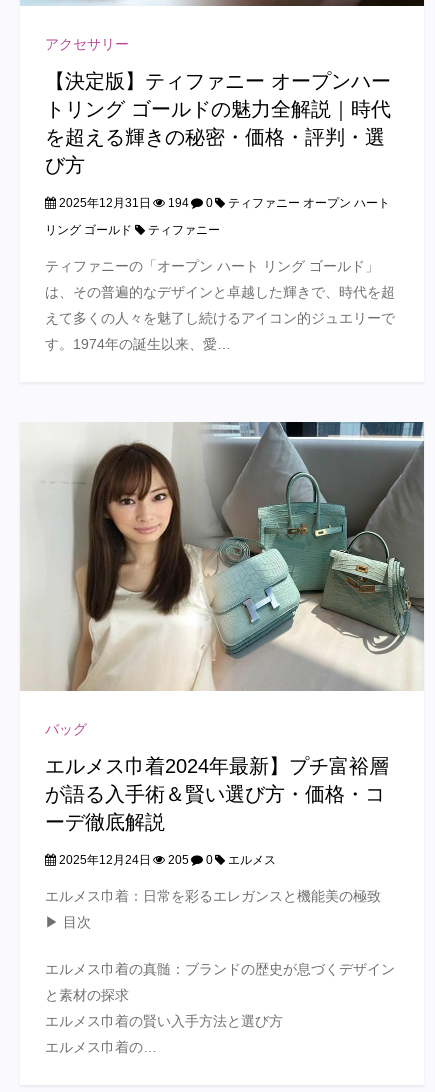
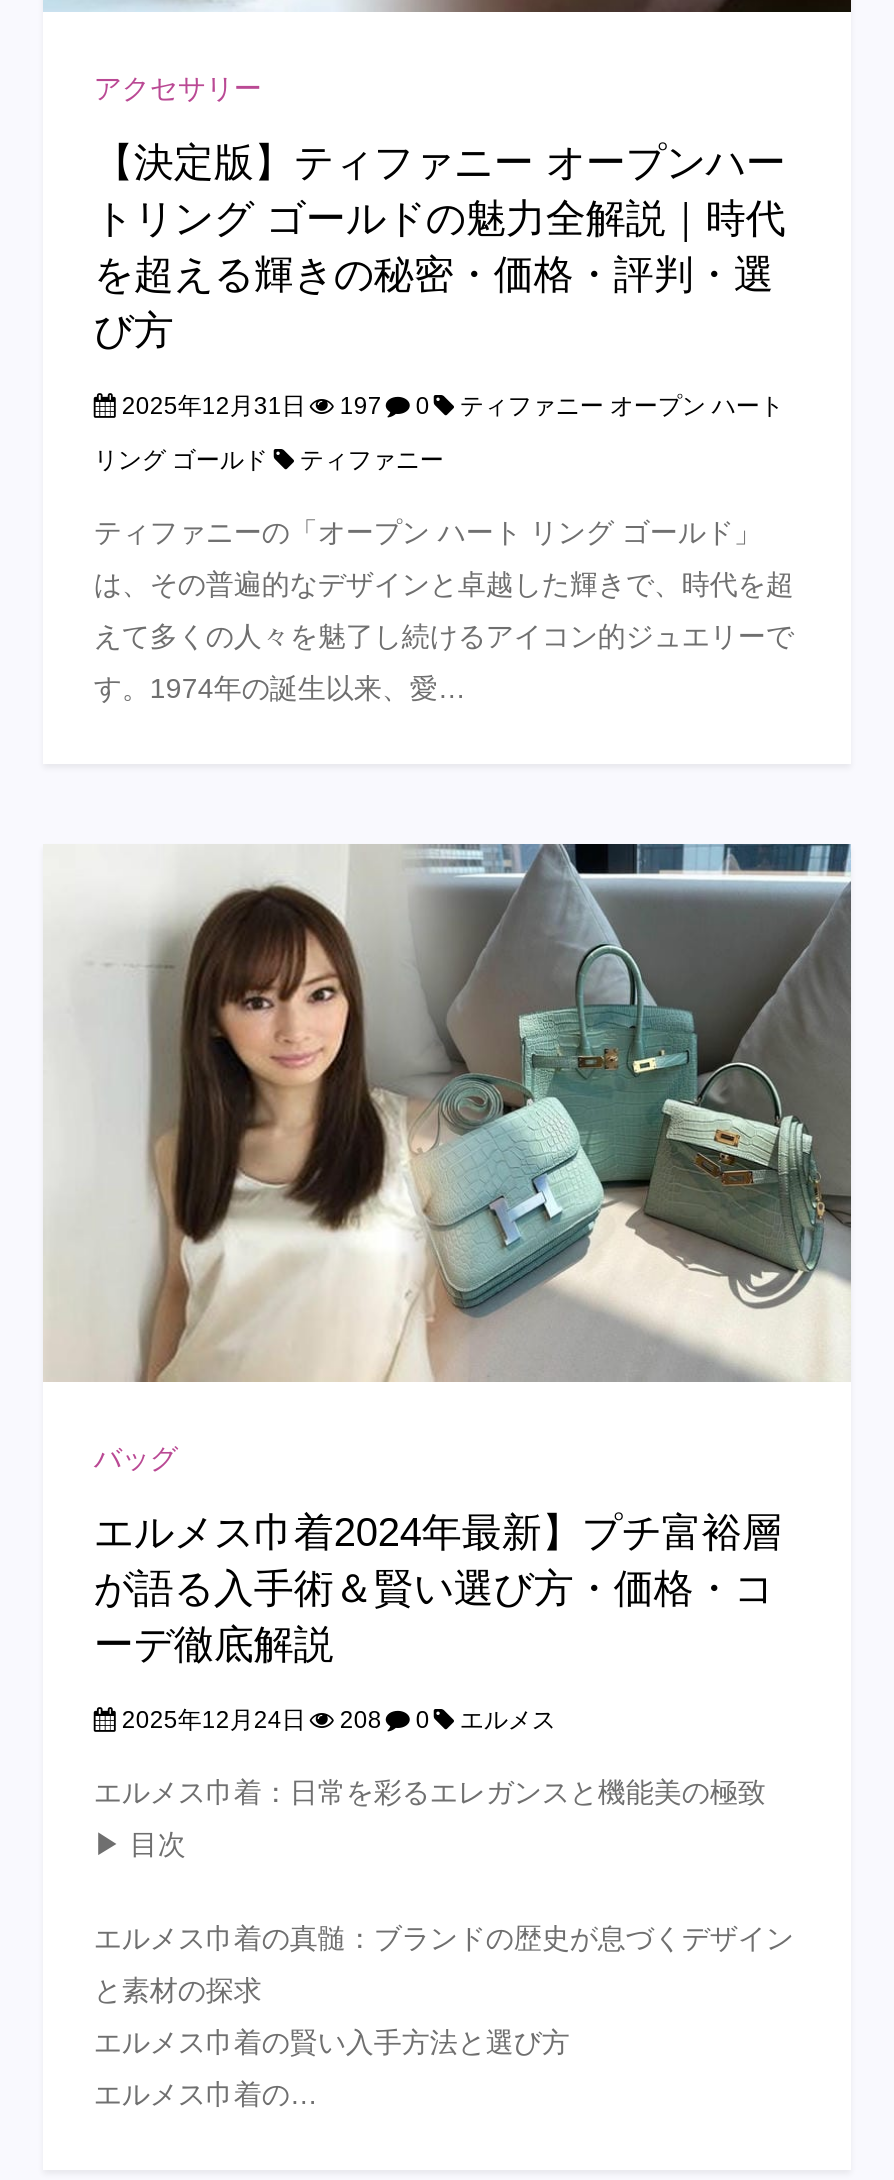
[56,196,390,210] 2025年12月31日 194 0 ティファニー オープン ハート -> [116,393,784,421] 2025年12月31日 197 0 ティファニー オープン ハート
[56,853,276,867] 2025年12月24日 205 0 エルメス -> [116,1706,556,1734] 2025年12月24日 208 0 エルメス

